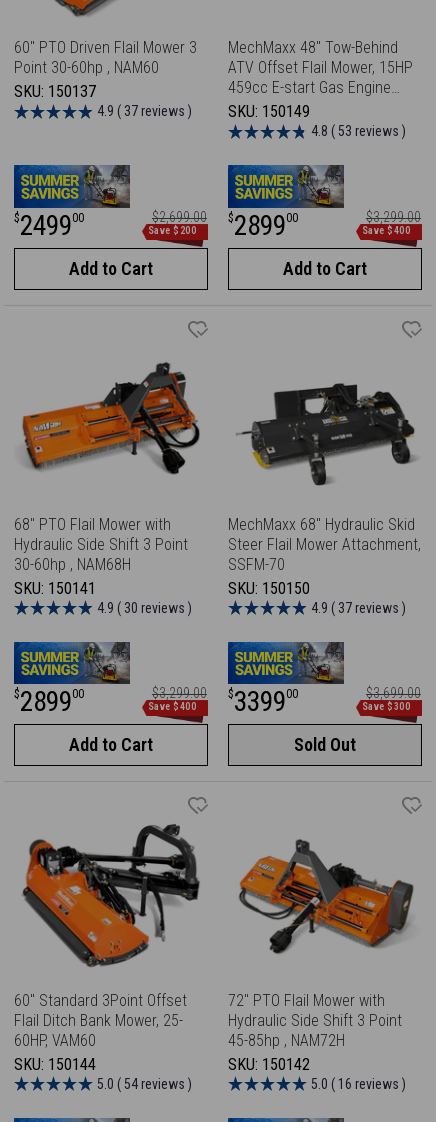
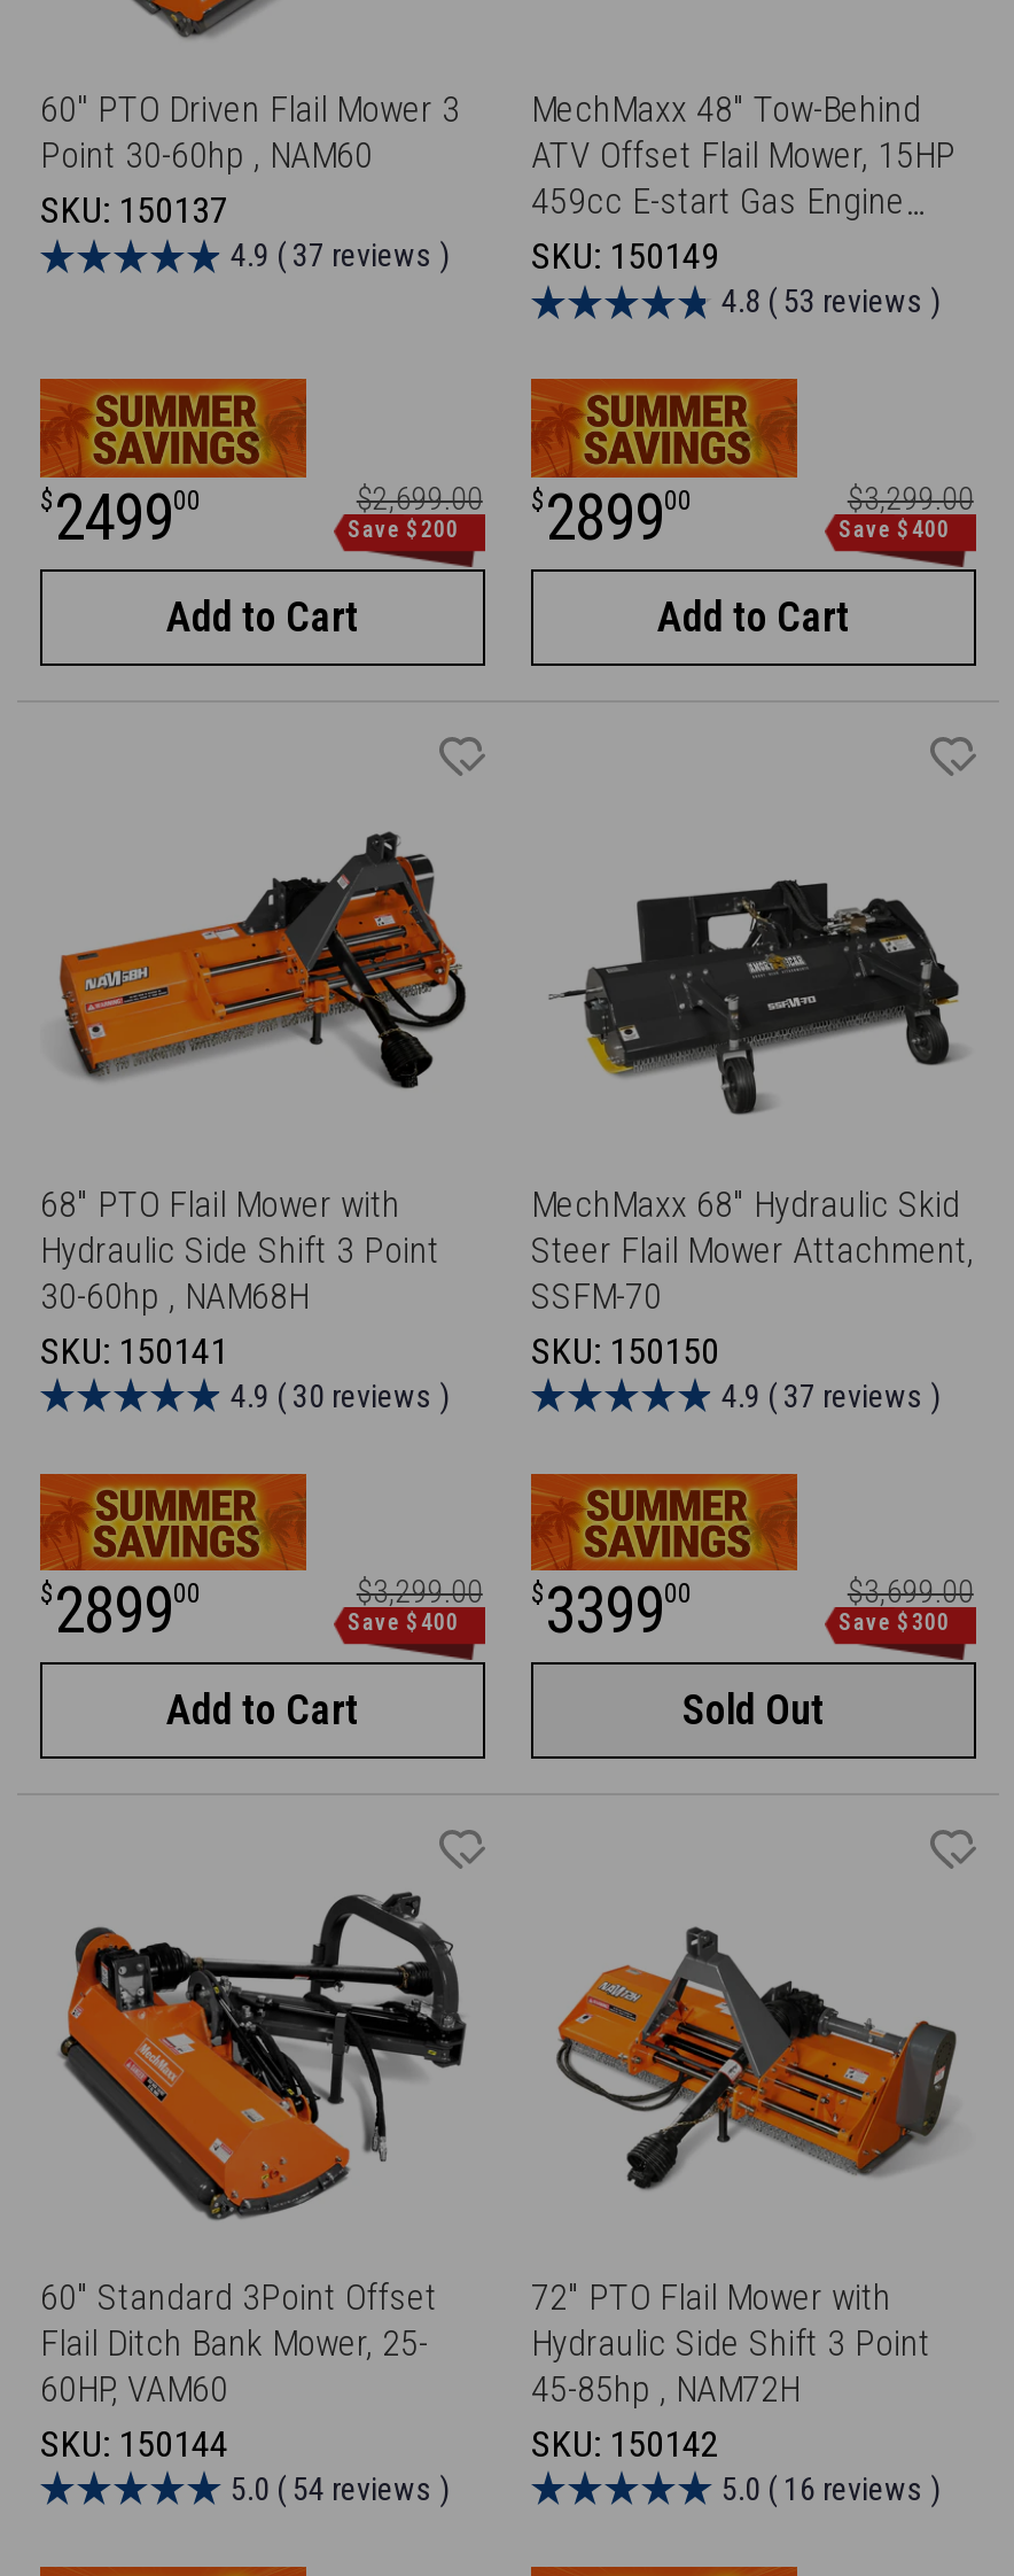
[13,164,131,209] [image] -> [38,377,309,480] [image]
[227,164,345,209] [image] -> [529,377,799,480] [image]
[13,641,131,685] [image] -> [38,1472,309,1573] [image]
[227,641,345,685] [image] -> [529,1472,799,1573] [image]

